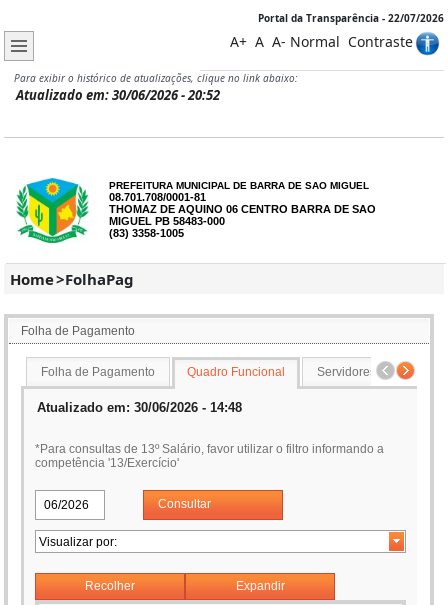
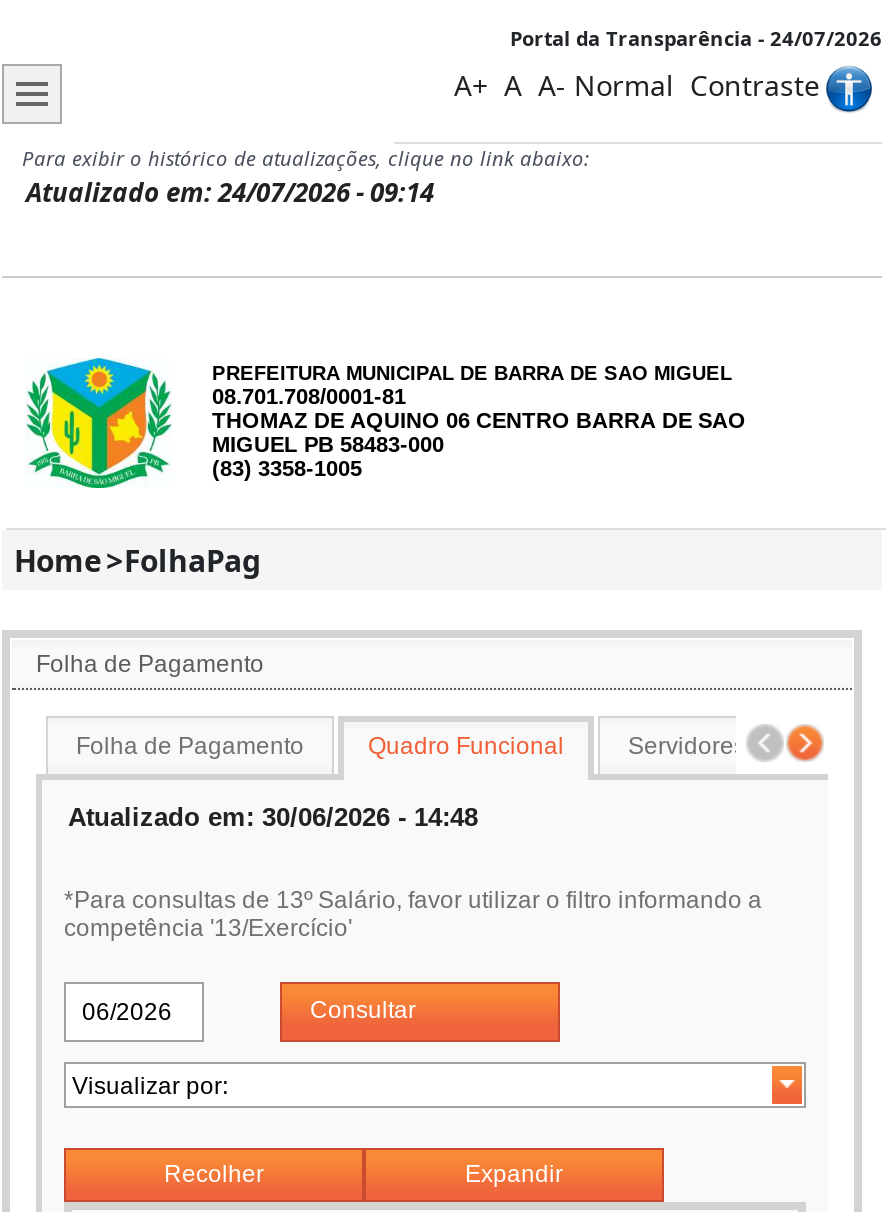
[258,11,444,25] Portal da Transparência - 22/07/2026 -> [510,24,882,52] Portal da Transparência - 24/07/2026
[16,86,220,104] Atualizado em: 30/06/2026 - 20:52 -> [26,174,434,210] Atualizado em: 24/07/2026 - 09:14

